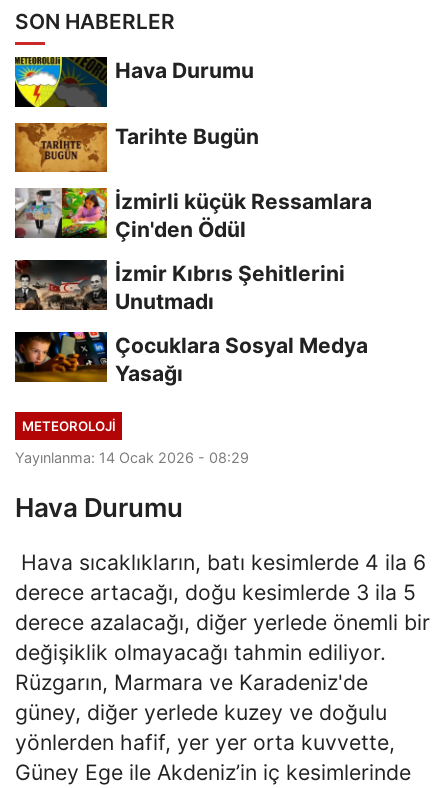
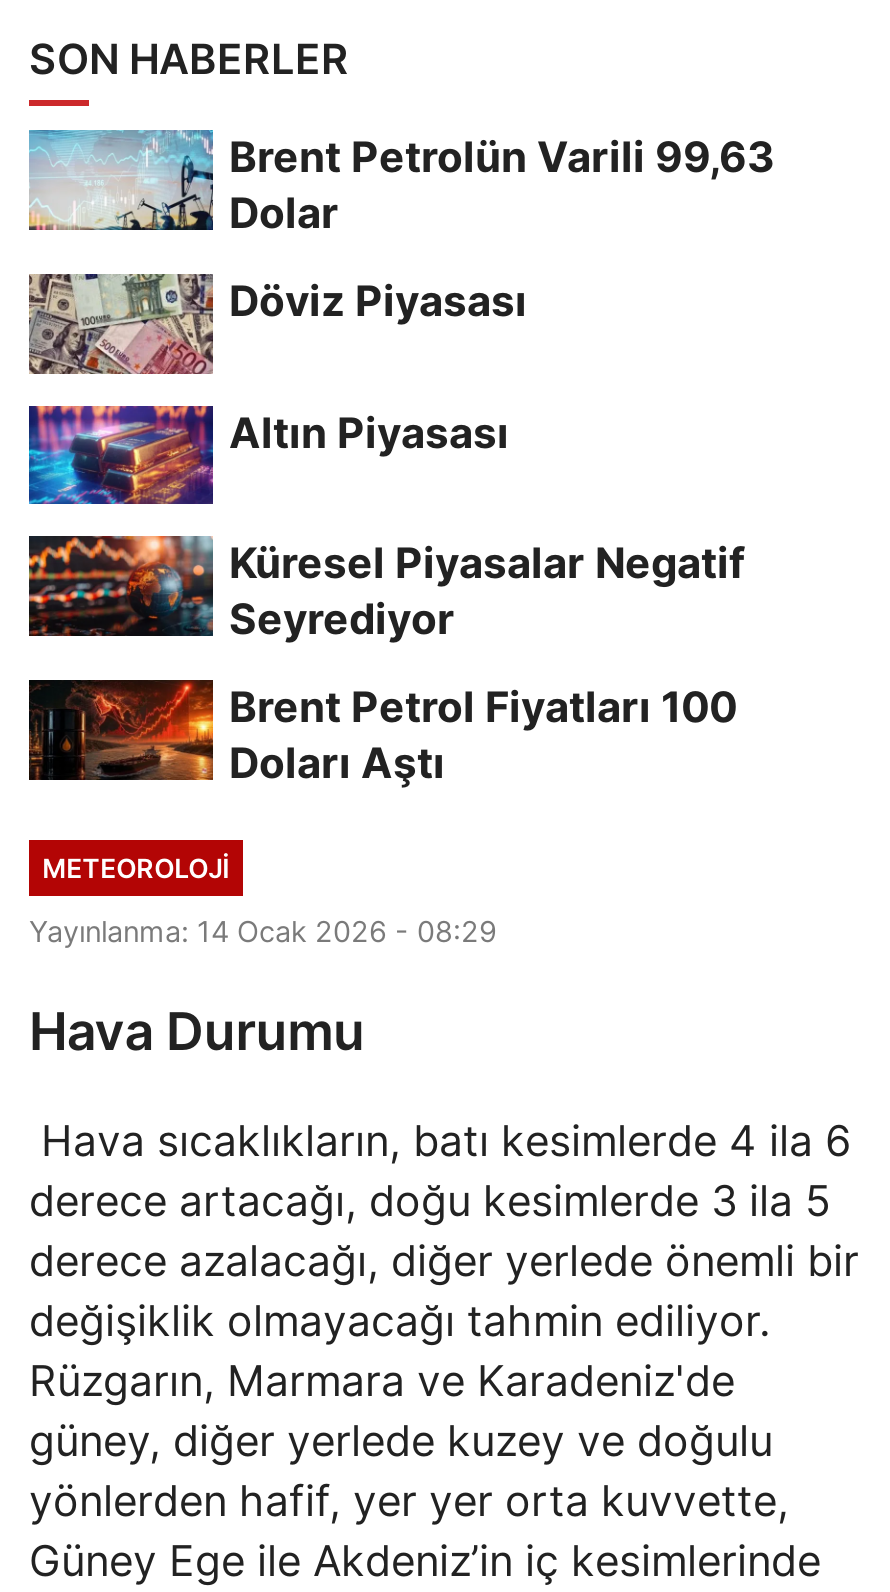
[14,56,254,108] [image] | Hava Durumu -> [27,128,775,238] [image] | Brent Petrolün Varili 99,63 | Dolar
[14,122,259,179] [image] | Tarihte Bugün -> [27,262,527,376] [image] | Döviz Piyasası
[14,187,372,244] [image] | İzmirli küçük Ressamlara | Çin'den Ödül -> [27,392,509,506] [image] | Altın Piyasası
[14,259,345,314] [image] | İzmir Kıbrıs Şehitlerini | Unutmadı -> [27,534,745,645] [image] | Küresel Piyasalar Negatif | Seyrediyor
[15,331,368,386] [image] | Çocuklara Sosyal Medya | Yasağı -> [29,678,737,789] [image] | Brent Petrol Fiyatları 100 | Doları Aştı

